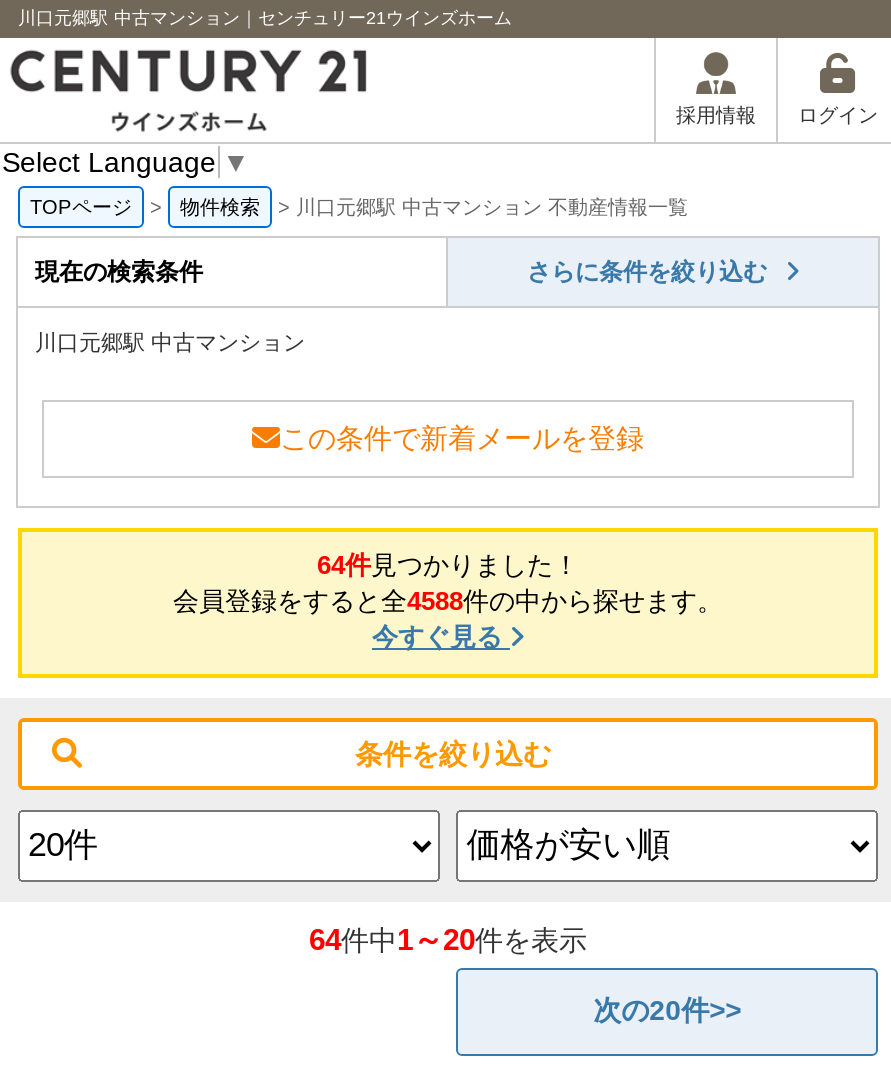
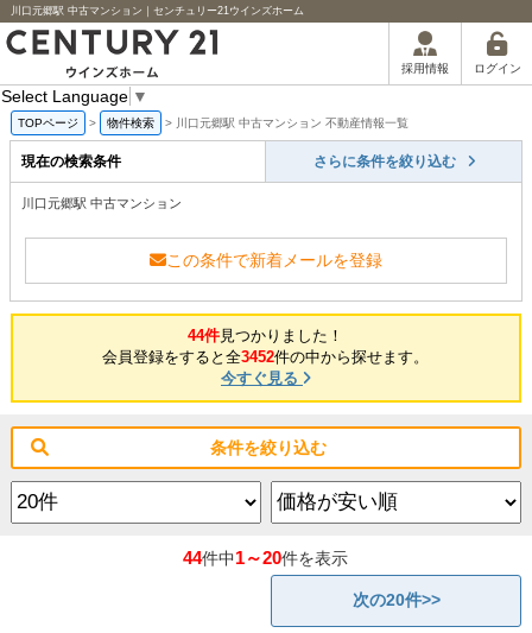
[317,550,579,580] 64件見つかりました！ -> [188,327,344,345] 44件見つかりました！
[173,586,723,616] 会員登録をすると全4588件の中から探せます。 -> [103,348,429,366] 会員登録をすると全3452件の中から探せます。
[309,921,587,955] 64件中1～20件を表示 -> [183,547,349,567] 44件中1～20件を表示

